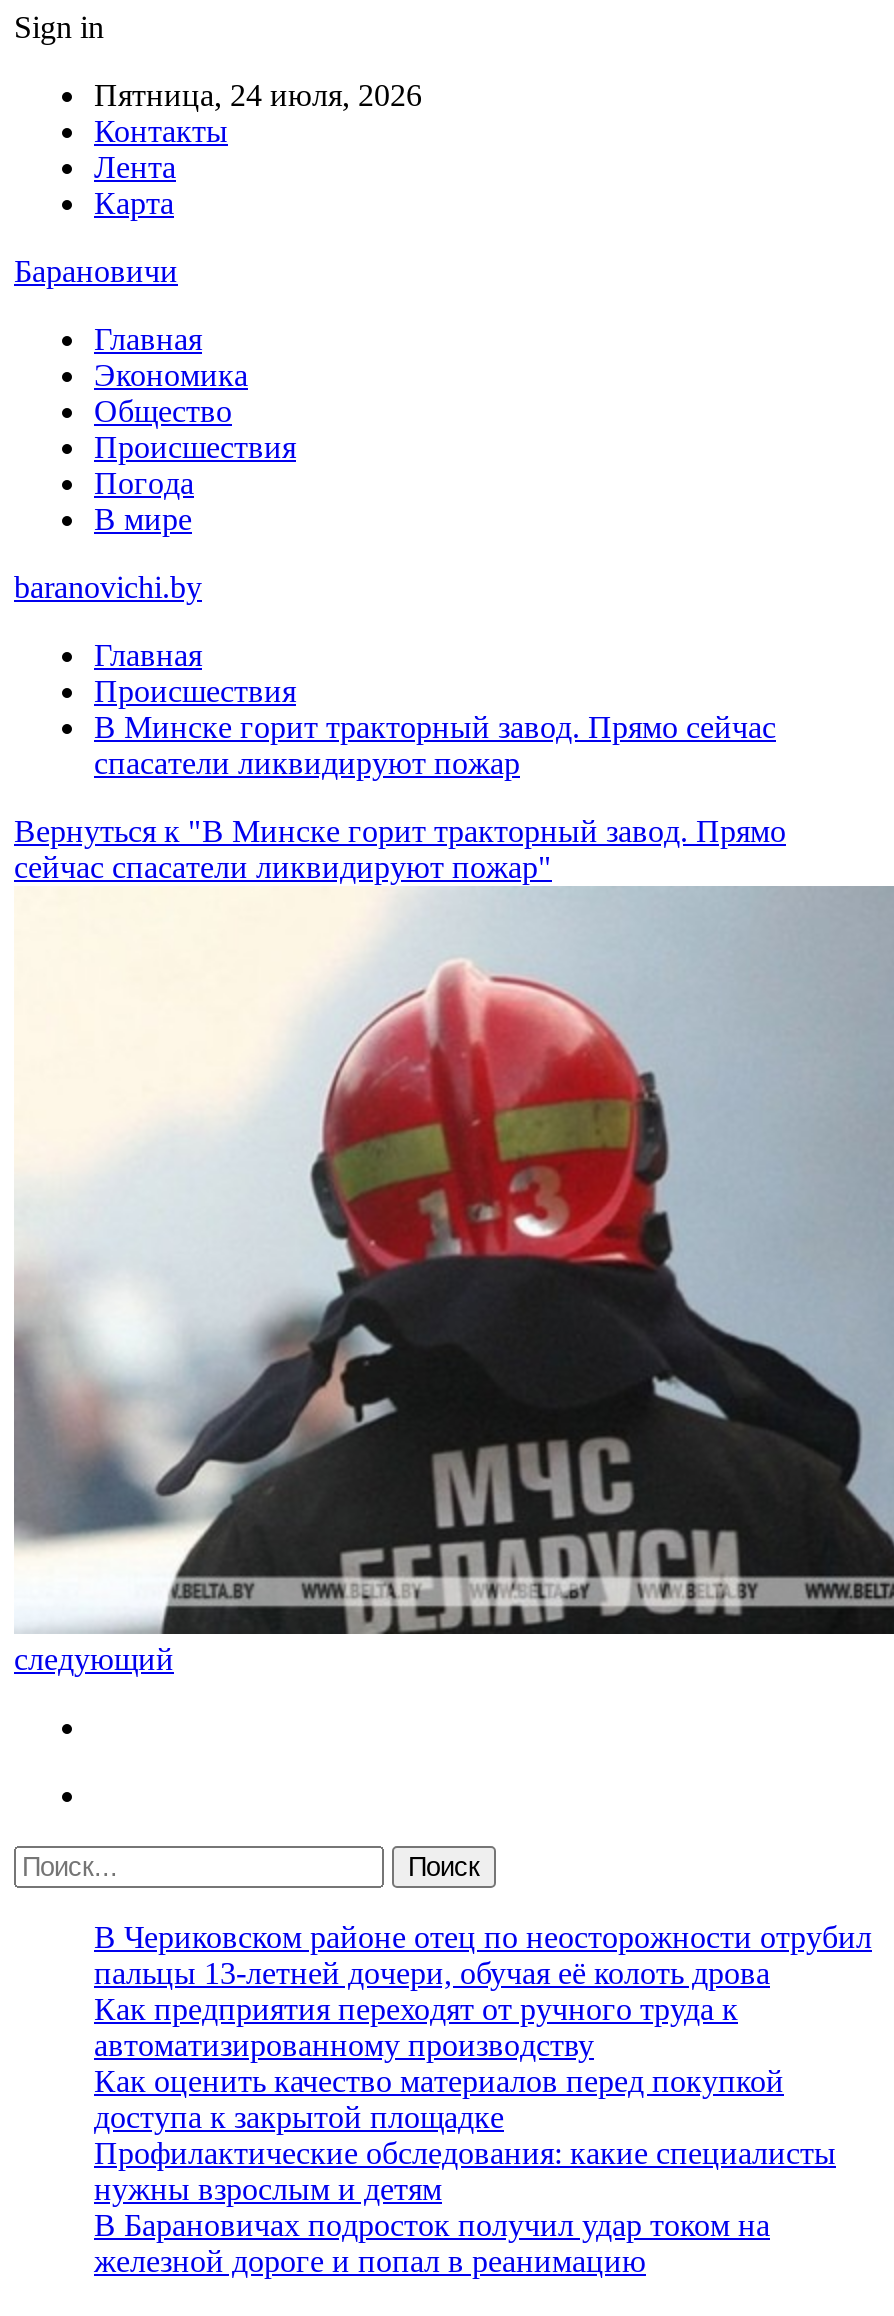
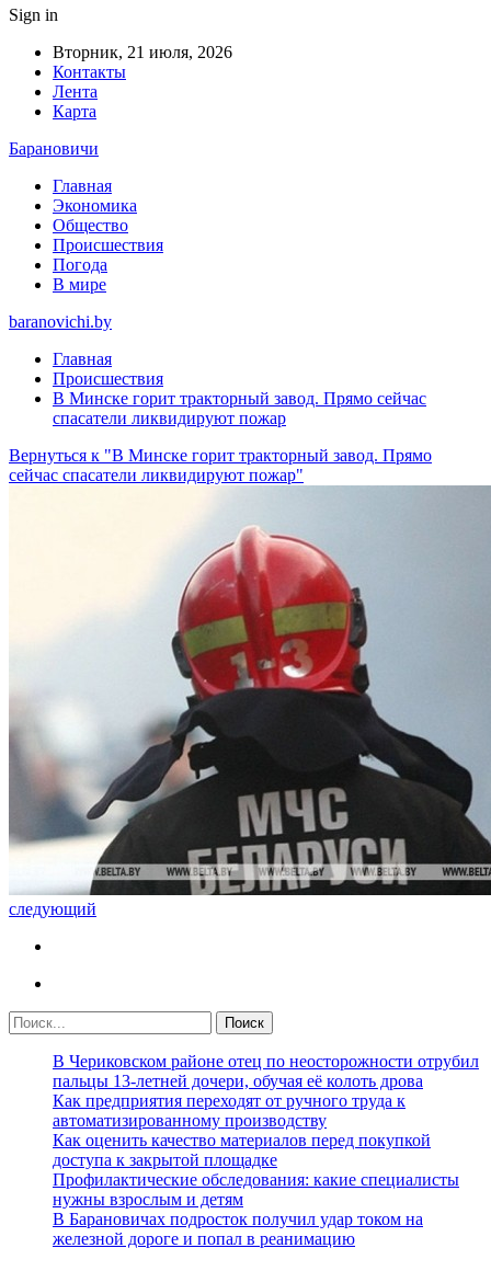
[94,78,422,112] Пятница, 24 июля, 2026 -> [53,43,232,61] Вторник, 21 июля, 2026

